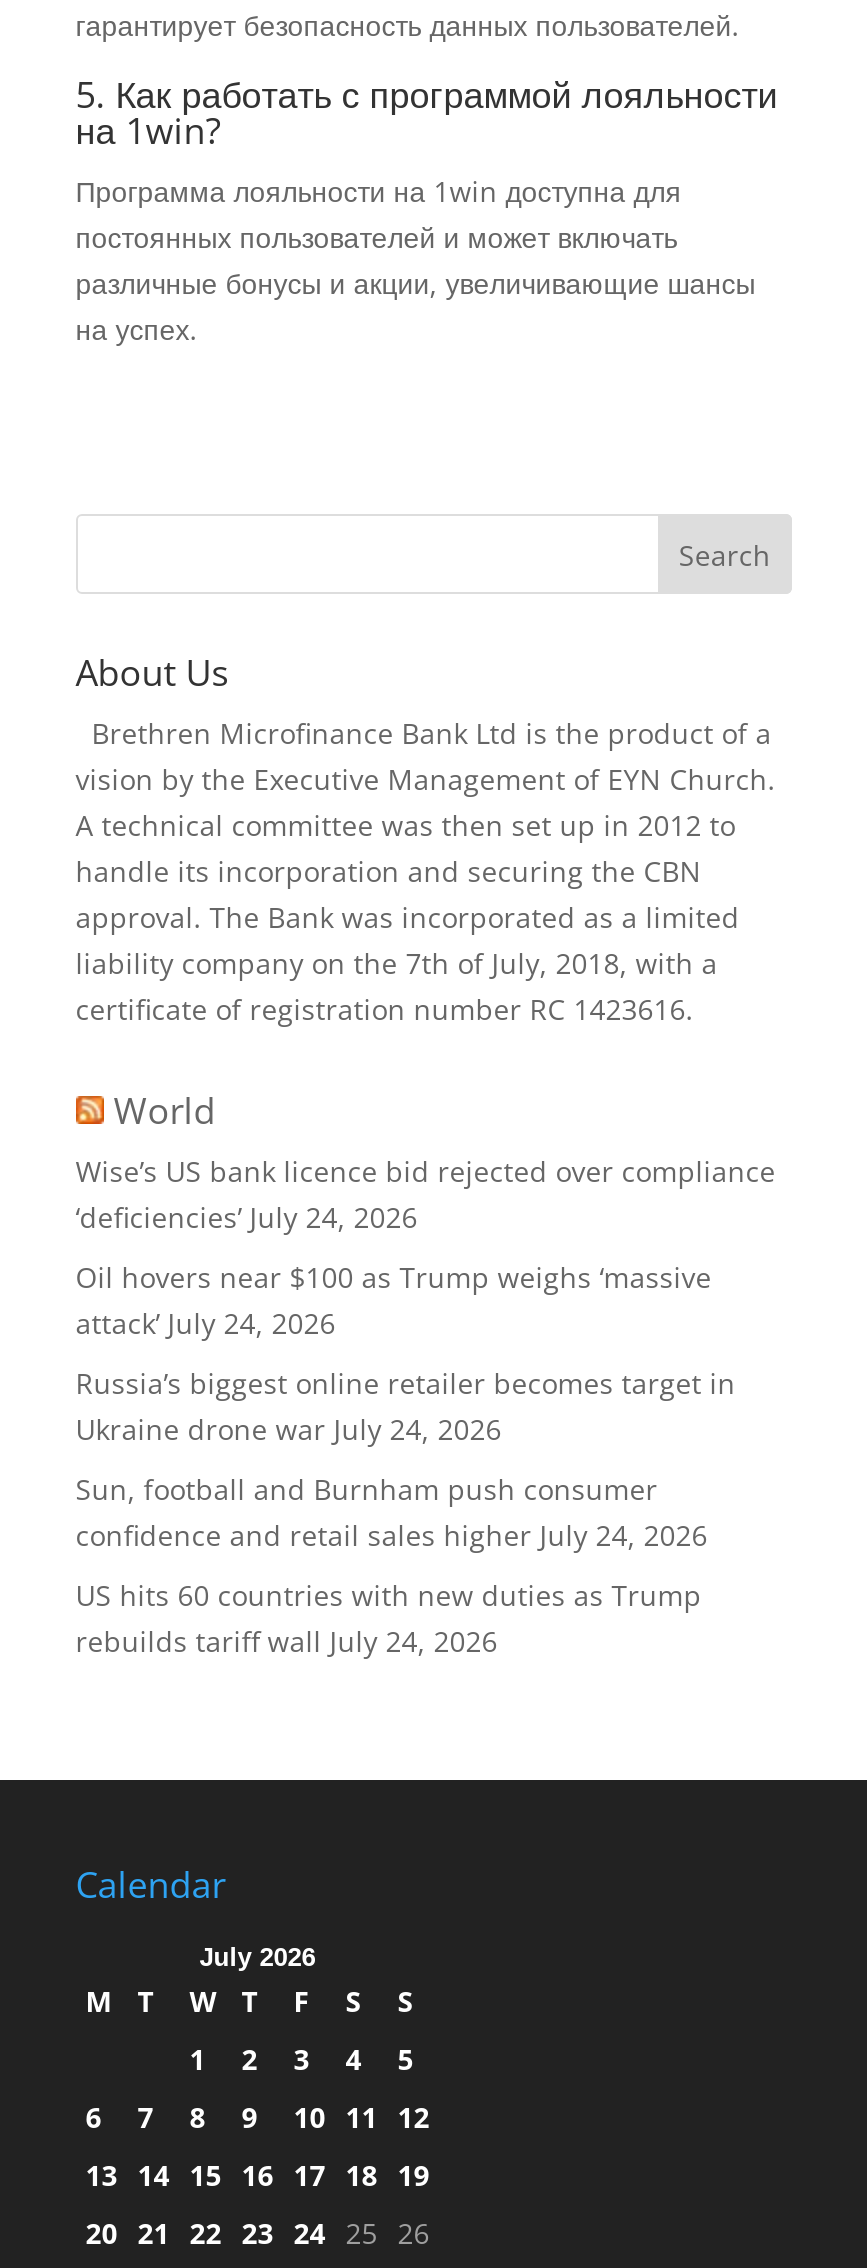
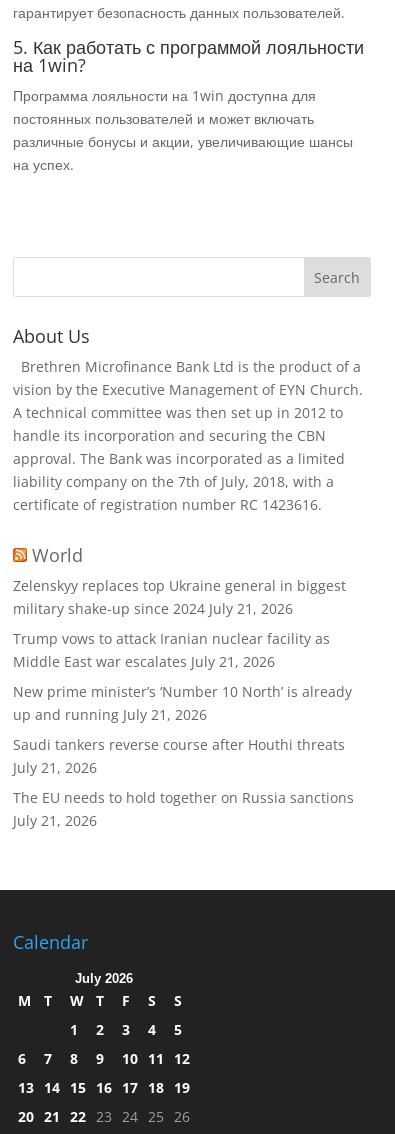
[76,1152,776,1236] Wise’s US bank licence bid rejected over compliance | ‘deficiencies’ July 24, 2026 -> [13,576,346,618] Zelenskyy replaces top Ukraine general in biggest | military shake-up since 2024 July 21, 2026
[76,1258,712,1342] Oil hovers near $100 as Trump weighs ‘massive | attack’ July 24, 2026 -> [13,629,330,671] Trump vows to attack Iranian nuclear facility as | Middle East war escalates July 21, 2026
[76,1364,736,1448] Russia’s biggest online retailer becomes target in | Ukraine drone war July 24, 2026 -> [13,682,352,724] New prime minister’s ‘Number 10 North’ is already | up and running July 21, 2026
[76,1470,708,1554] Sun, football and Burnham push consumer | confidence and retail sales higher July 24, 2026 -> [13,735,345,777] Saudi tankers reverse course after Houthi threats | July 21, 2026
[76,1576,702,1660] US hits 60 countries with new duties as Trump | rebuilds tariff wall July 24, 2026 -> [13,788,354,830] The EU needs to hold together on Russia sanctions | July 21, 2026

